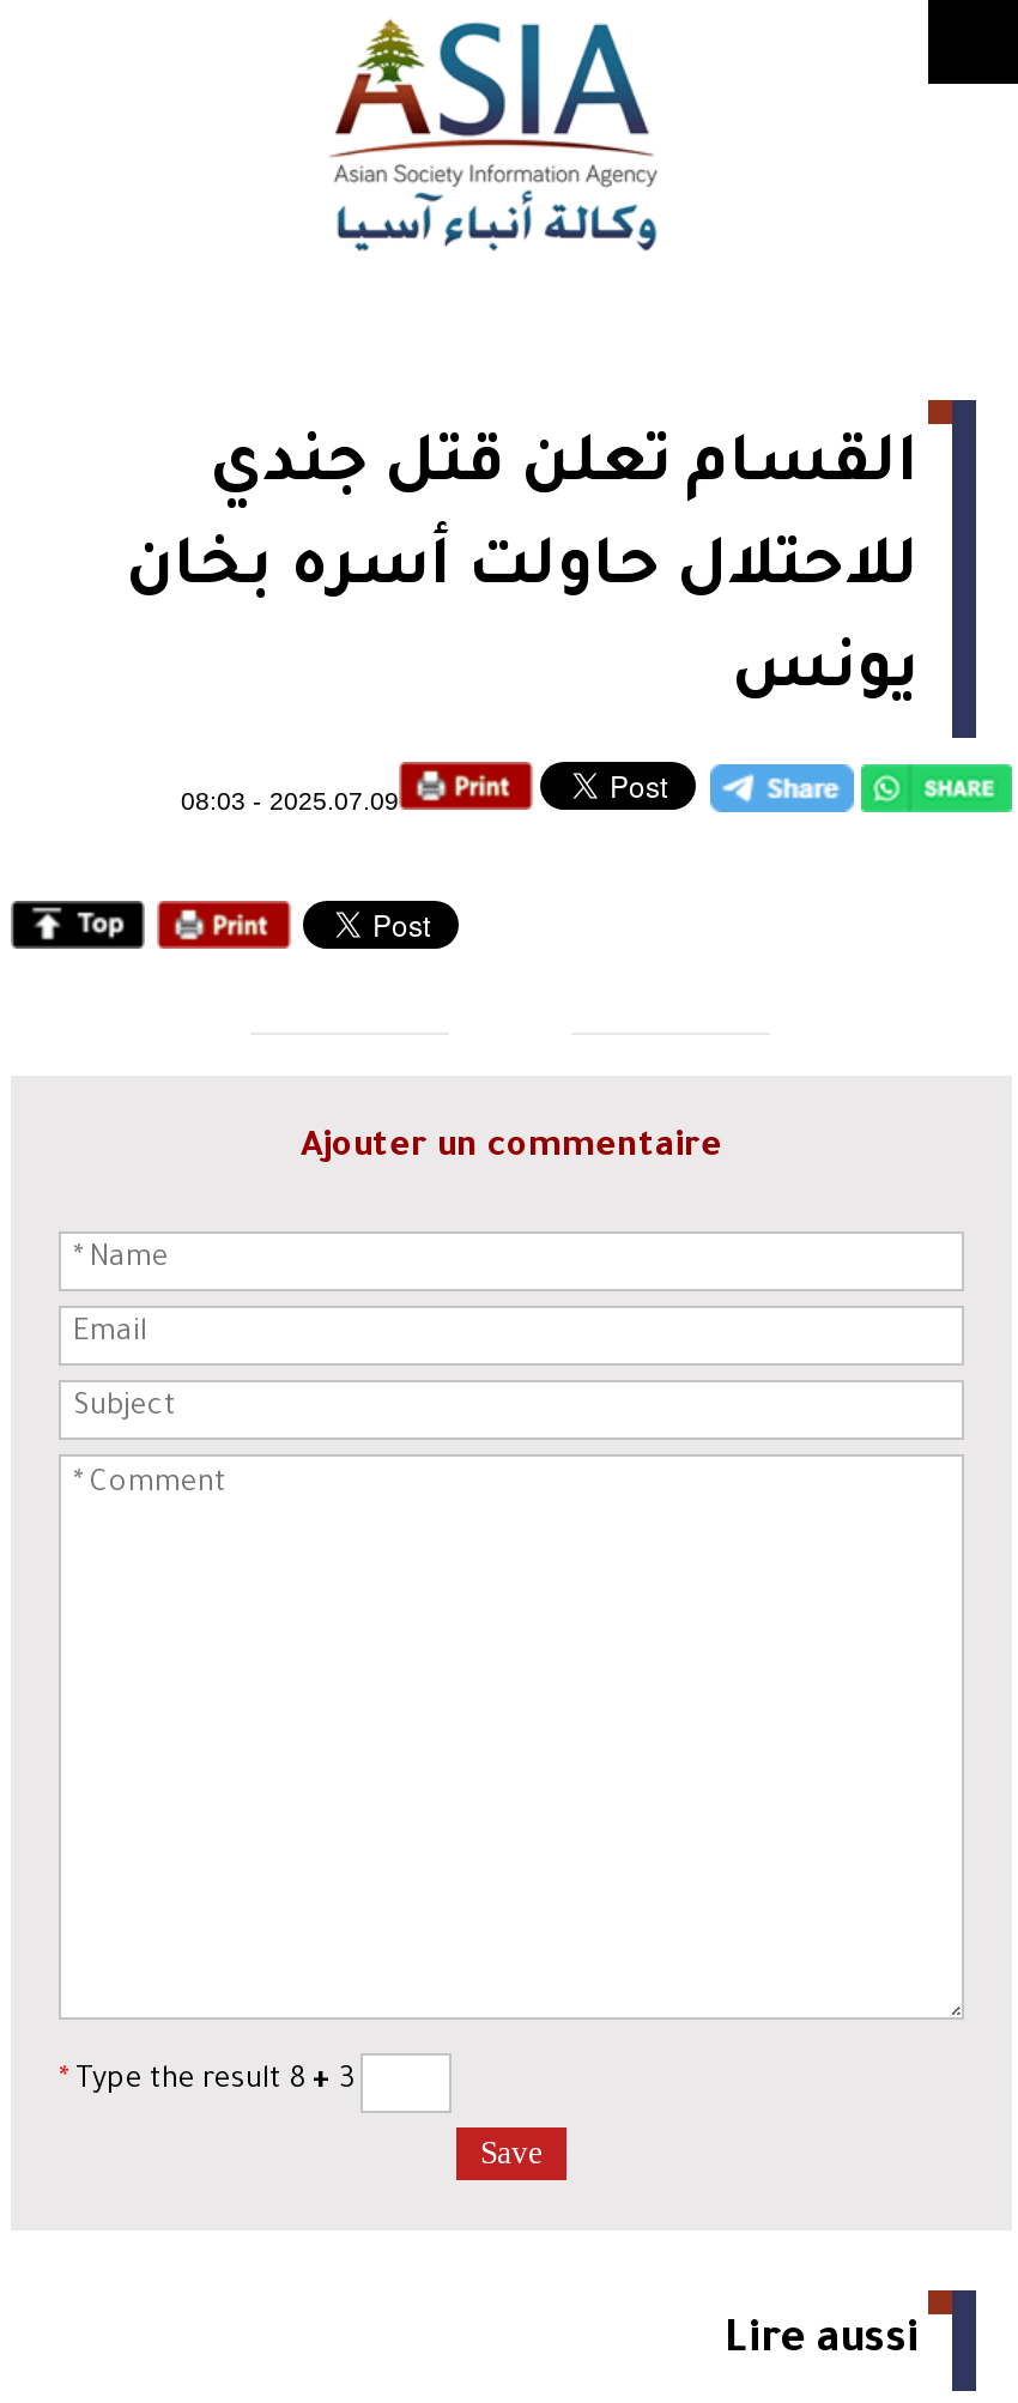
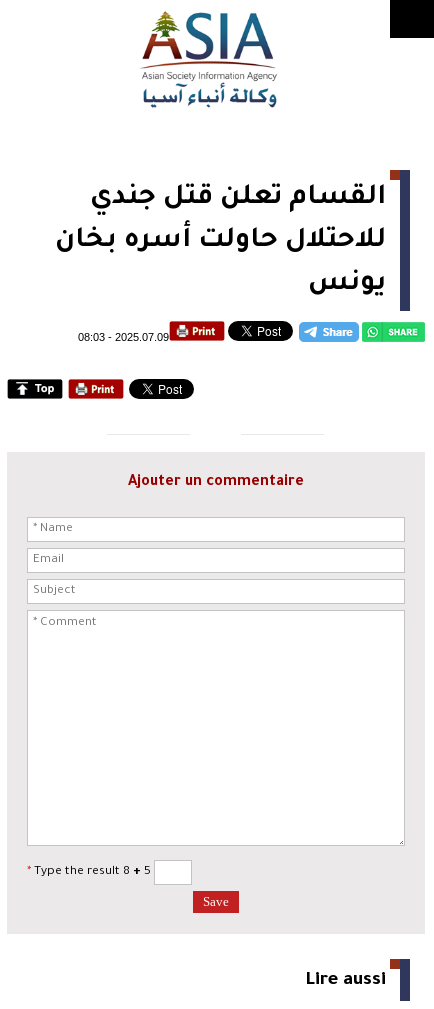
[59,2065,353,2099] * Type the result 8 + 3 -> [27,865,151,879] * Type the result 8 + 5

